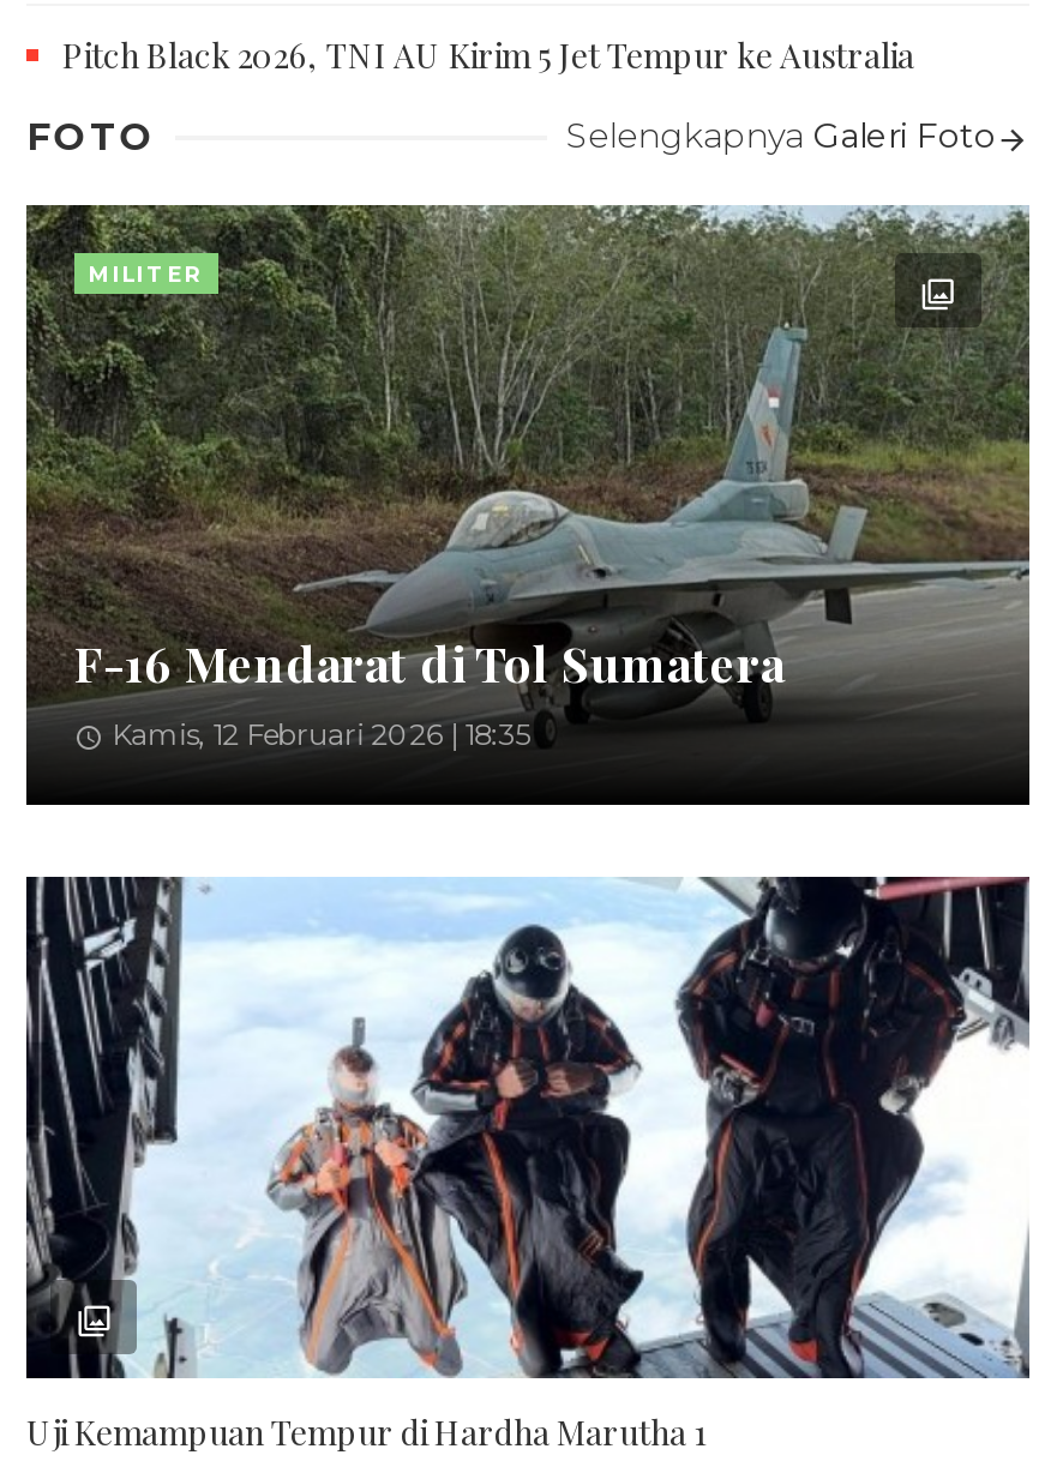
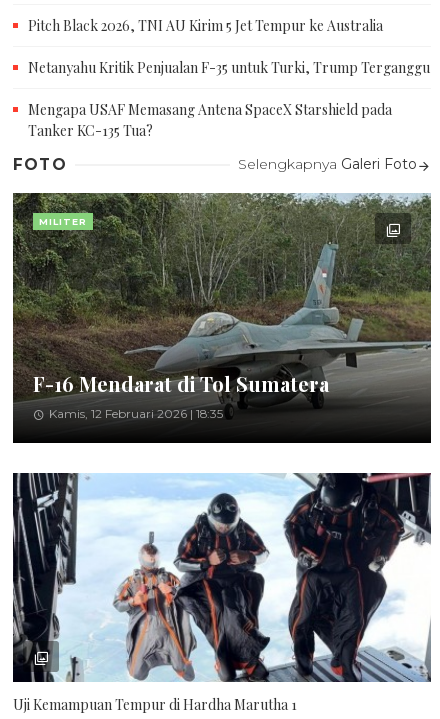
none -> [28,58,430,140] Netanyahu Kritik Penjualan F-35 untuk Turki, Trump Terganggu | Mengapa USAF Memasang Antena SpaceX Starshield pada | Tanker KC-135 Tua?

